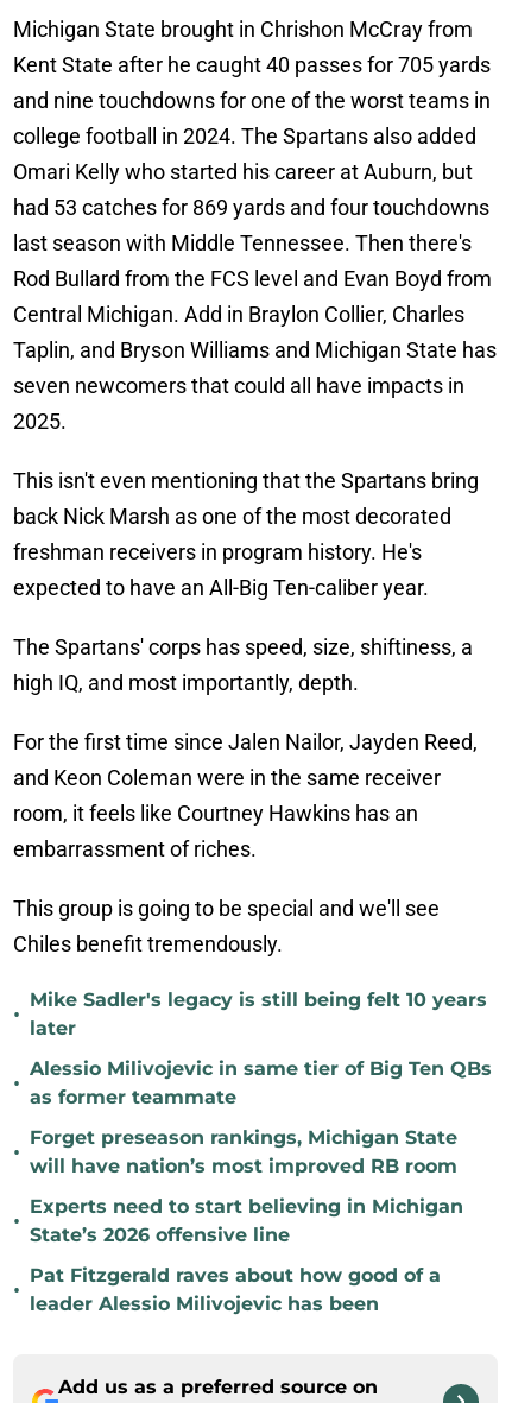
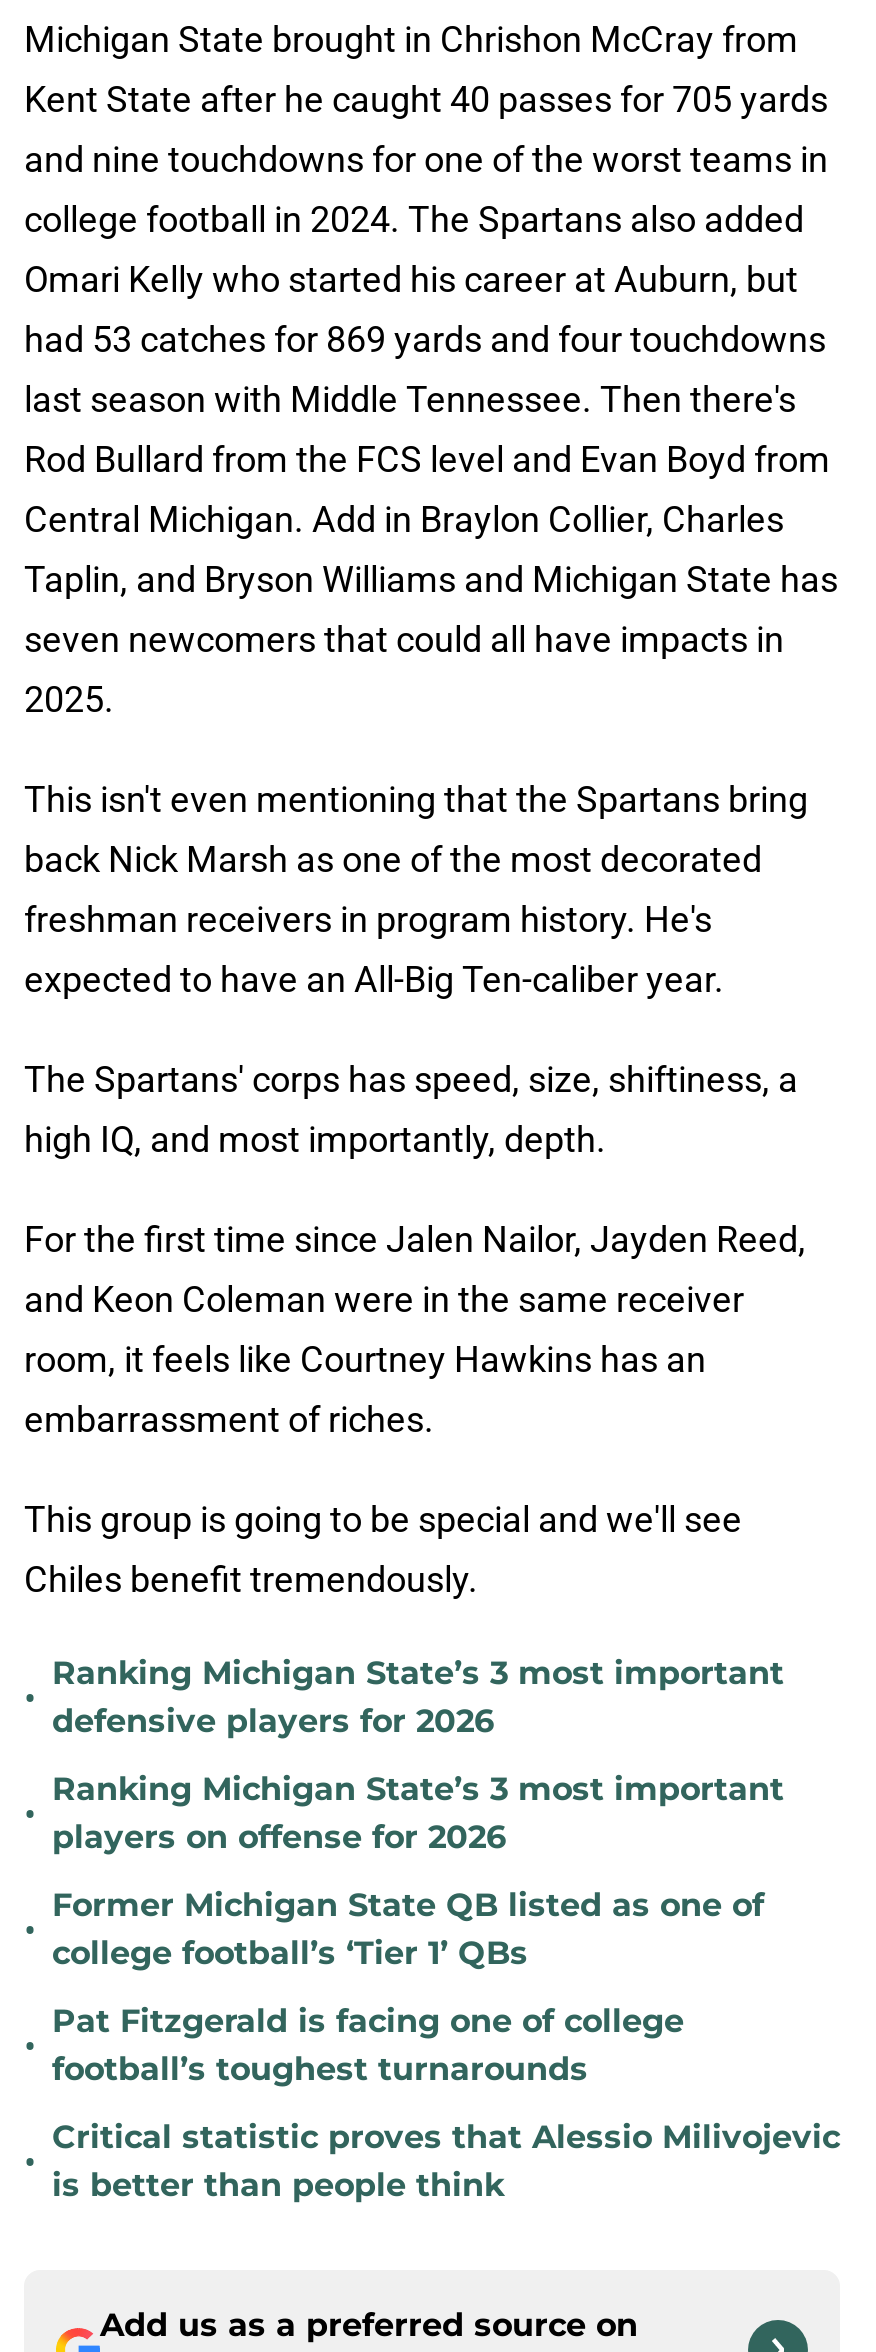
[30,988,487,1039] Mike Sadler's legacy is still being felt 10 years | later -> [52,1654,784,1740] Ranking Michigan State’s 3 most important | defensive players for 2026
[30,1057,492,1108] Alessio Milivojevic in same tier of Big Ten QBs | as former teammate -> [52,1770,784,1856] Ranking Michigan State’s 3 most important | players on offense for 2026
[30,1126,457,1177] Forget preseason rankings, Michigan State | will have nation’s most improved RB room -> [52,1886,764,1972] Former Michigan State QB listed as one of | college football’s ‘Tier 1’ QBs
[30,1195,463,1246] Experts need to start believing in Michigan | State’s 2026 offensive line -> [52,2002,684,2088] Pat Fitzgerald is facing one of college | football’s toughest turnarounds
[30,1264,441,1315] Pat Fitzgerald raves about how good of a | leader Alessio Milivojevic has been -> [52,2118,840,2204] Critical statistic proves that Alessio Milivojevic | is better than people think

